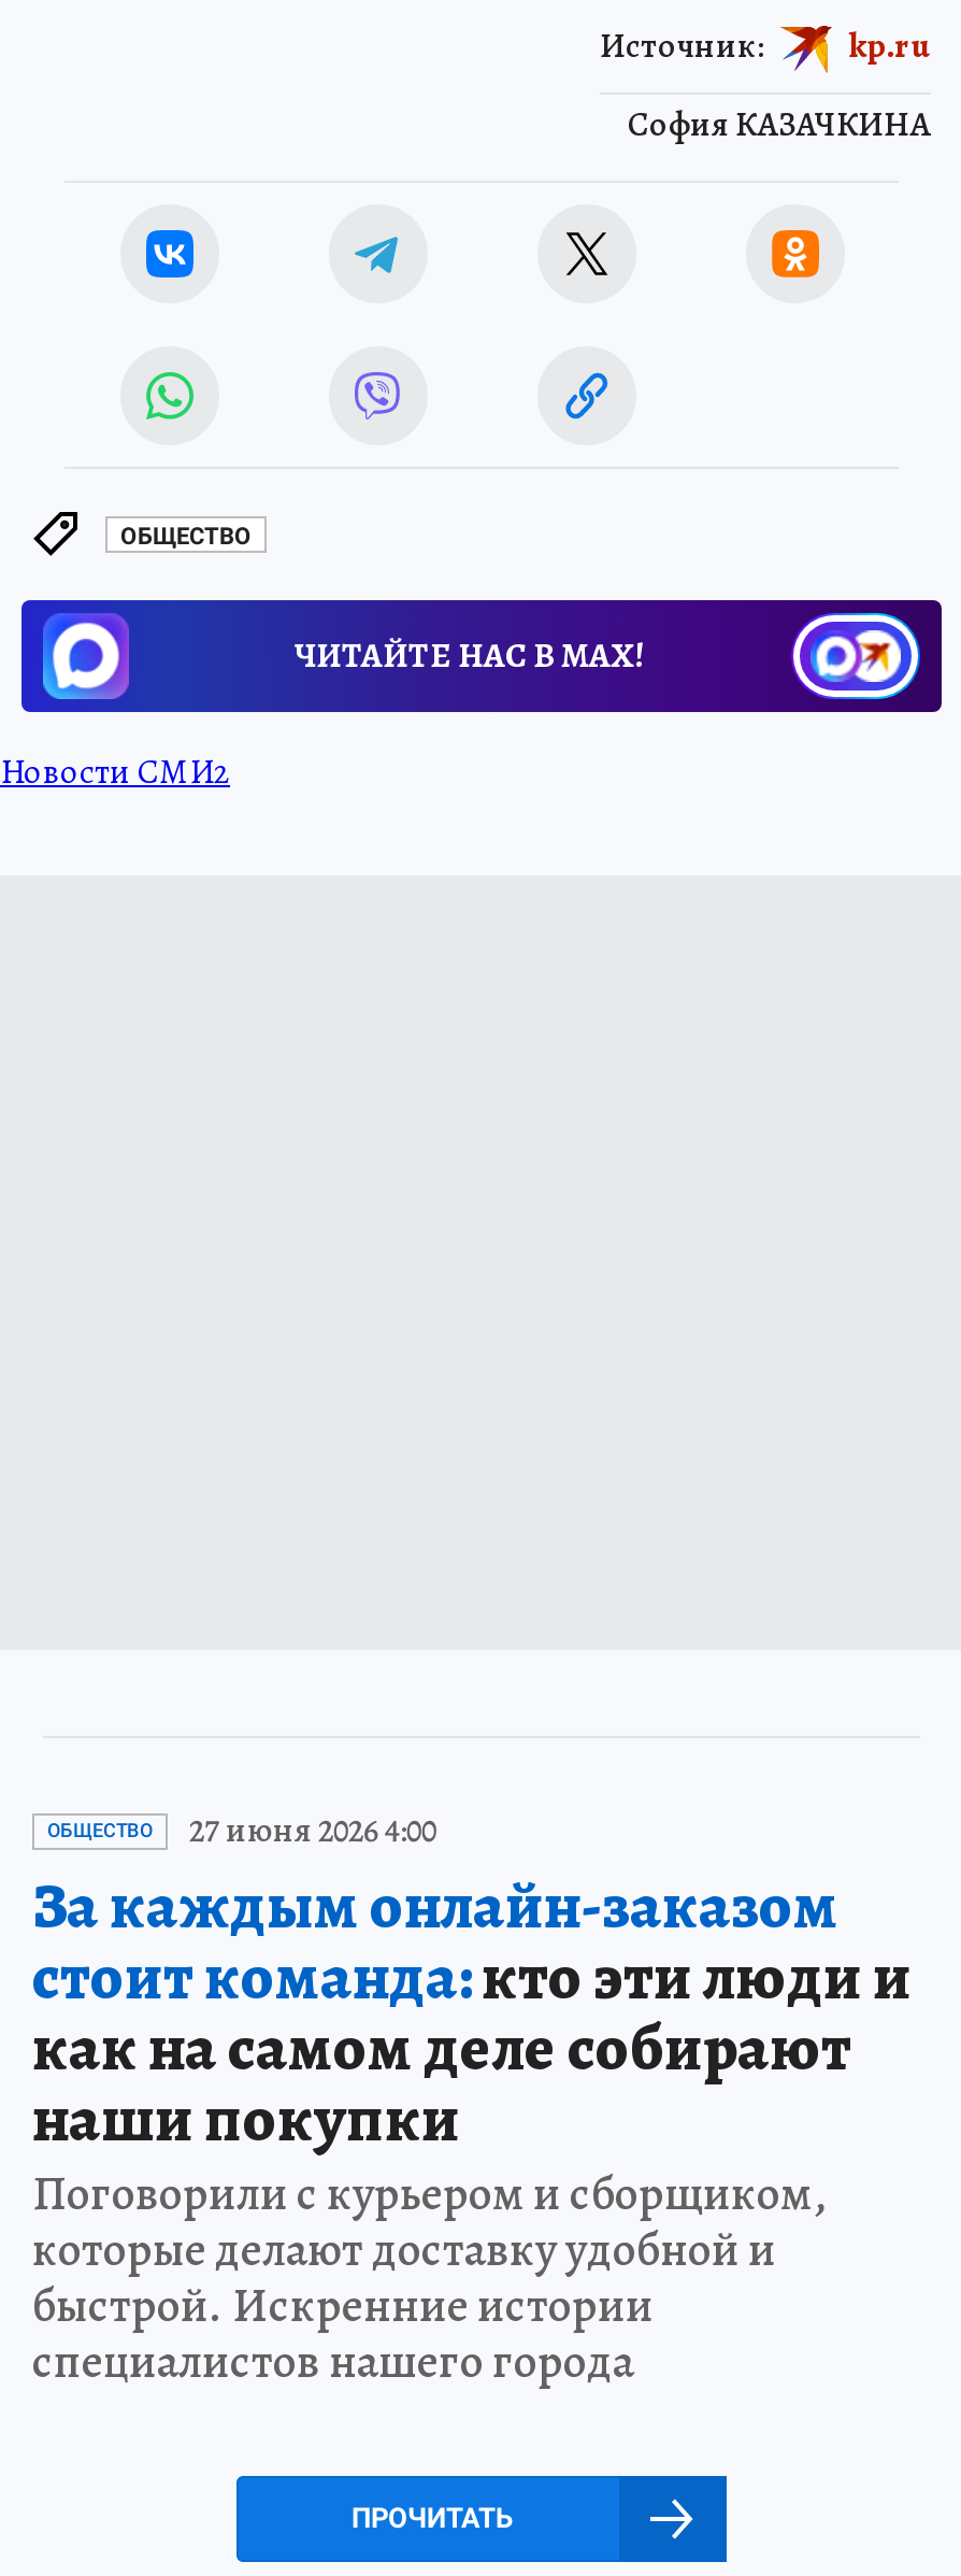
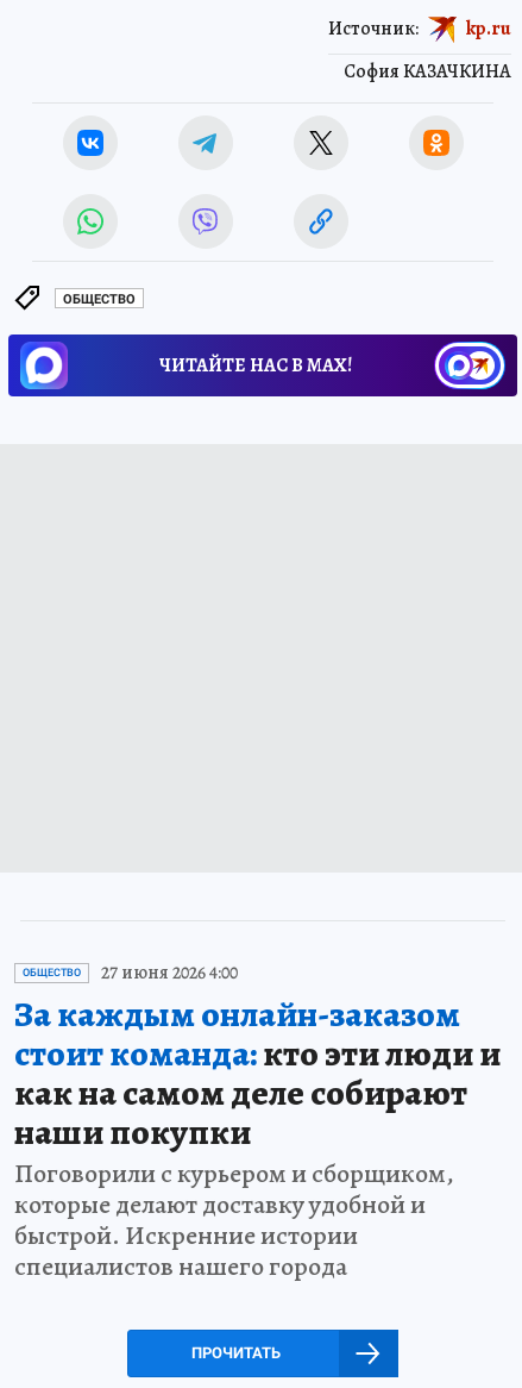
[0,749,230,797] Новости СМИ2 -> none

